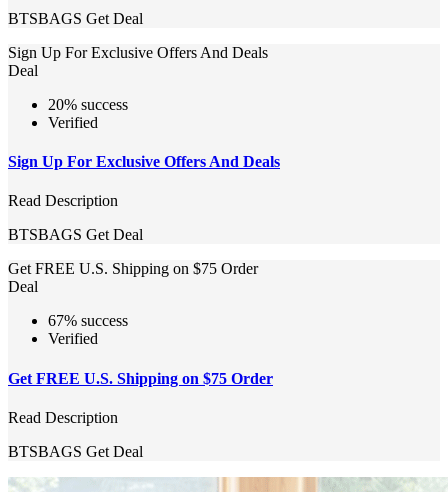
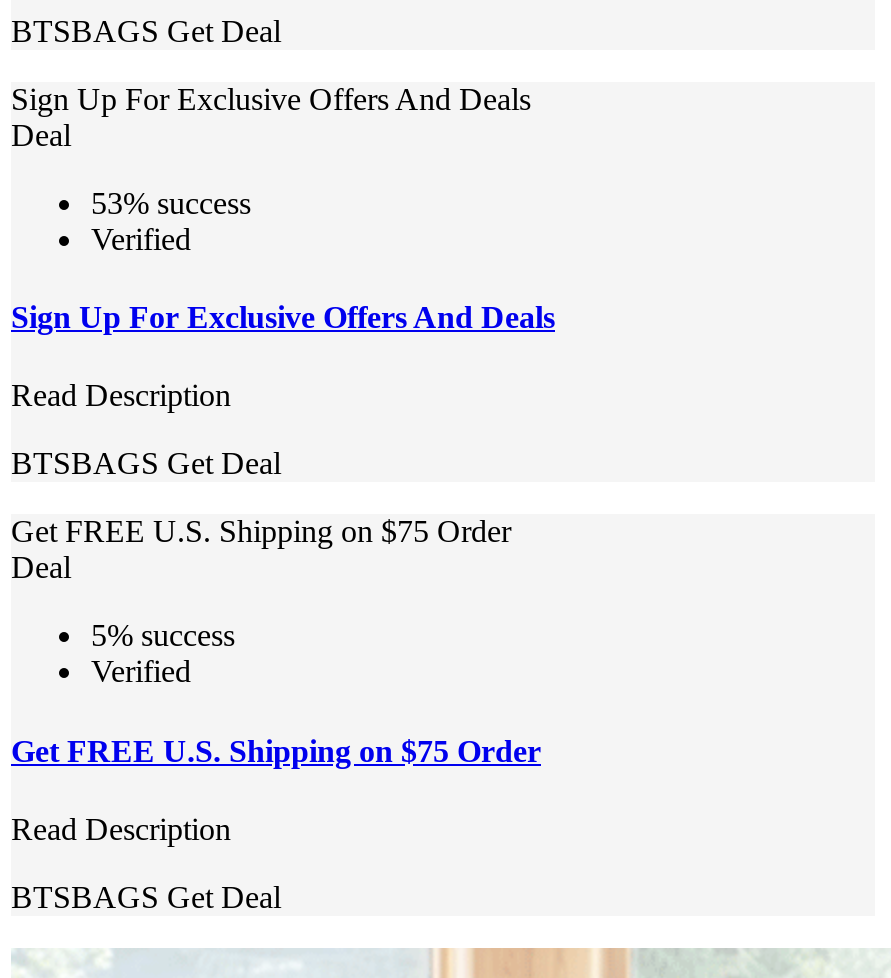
[48,96,128,113] 20% success -> [91,186,251,220] 53% success
[48,312,128,329] 67% success -> [91,619,235,653] 5% success

